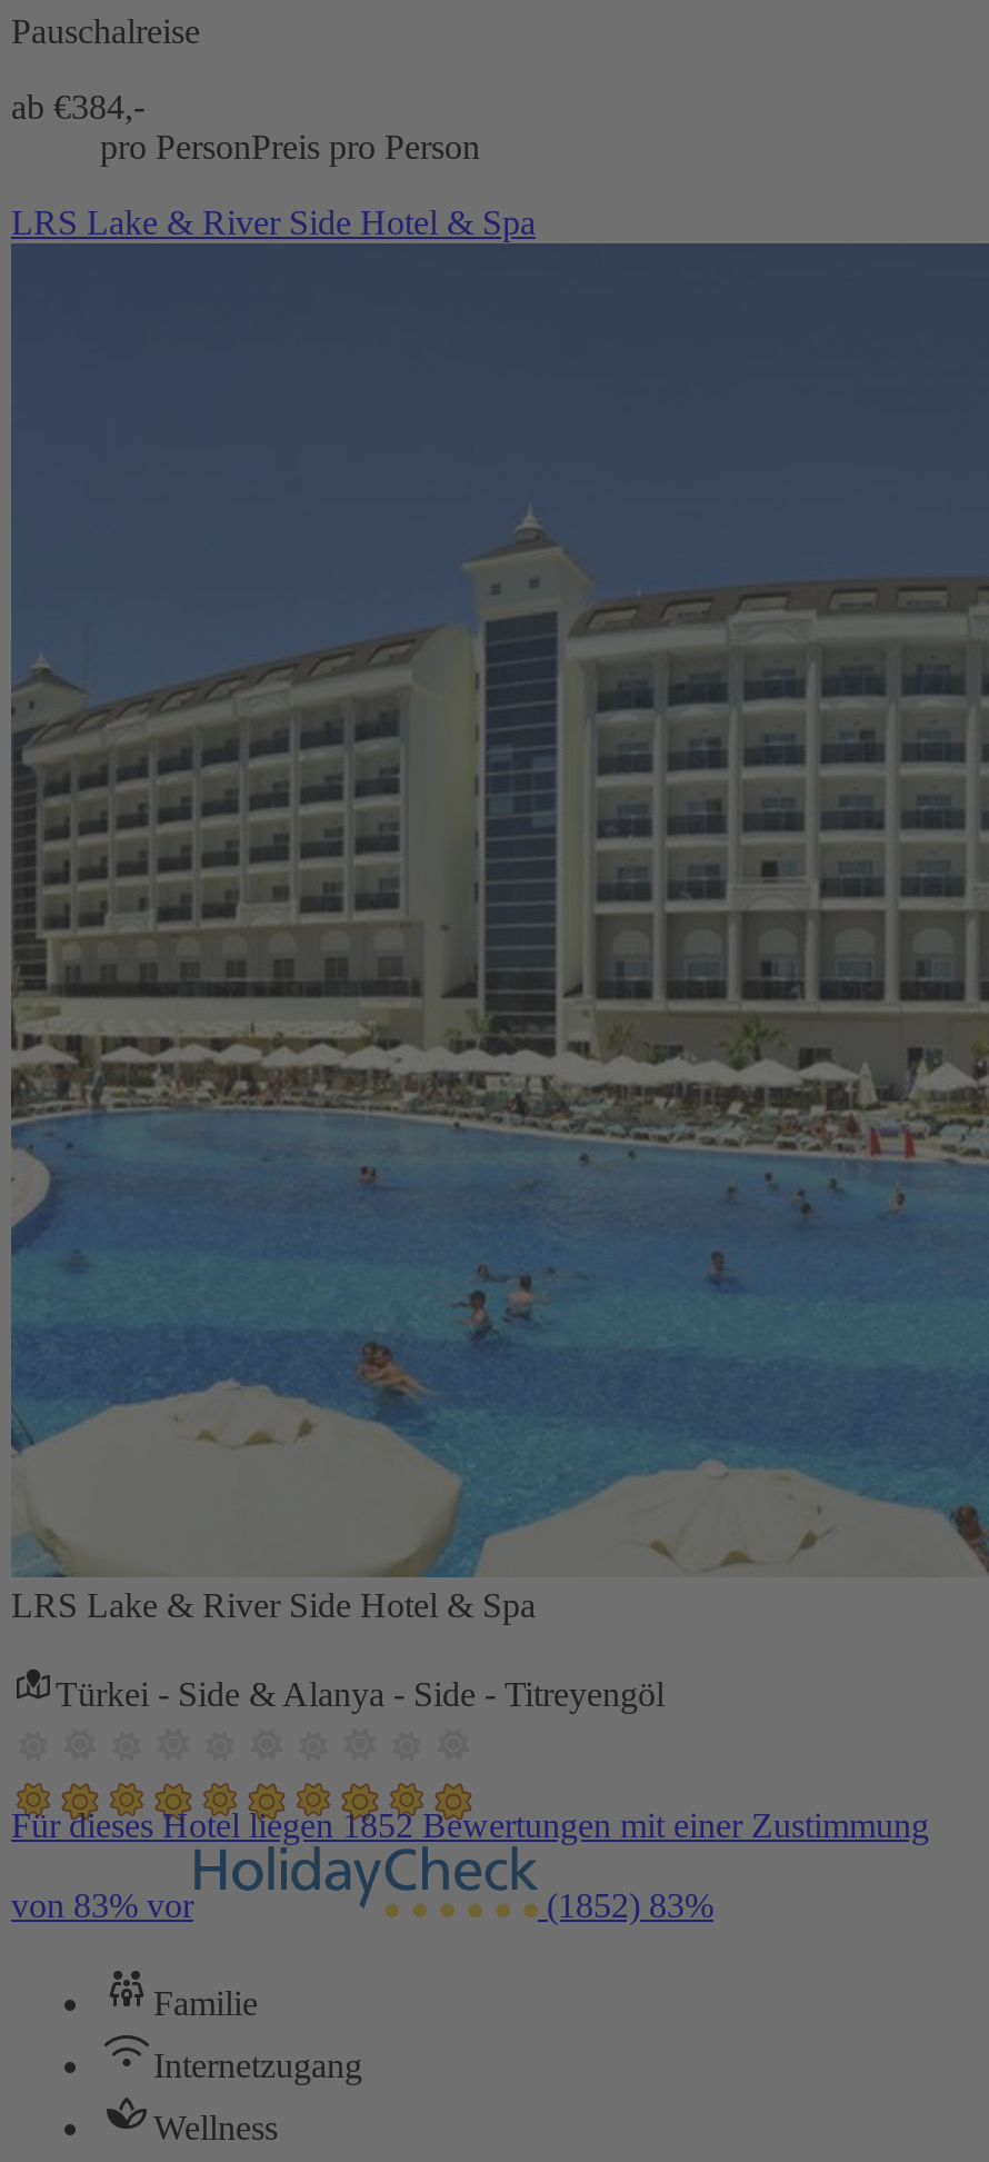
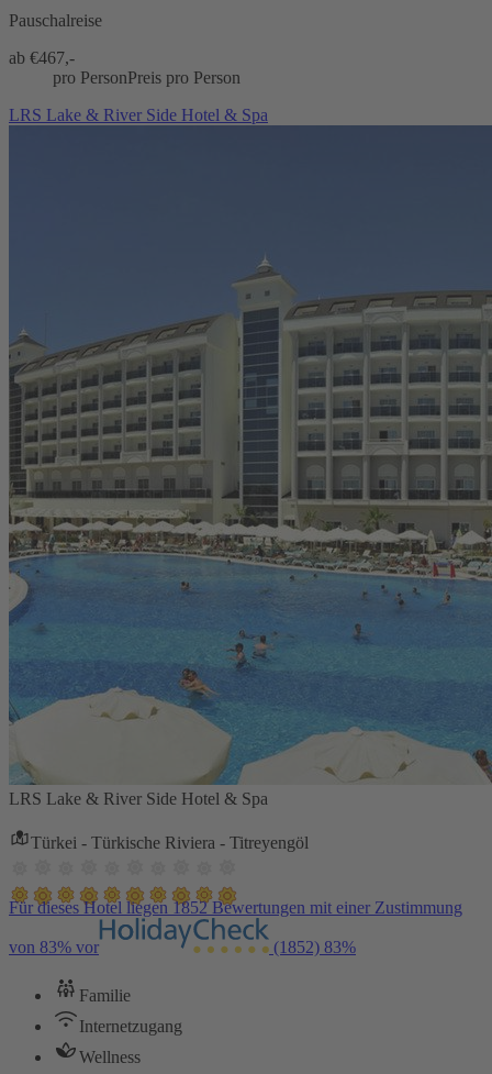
[11,87,144,125] ab €384,- -> [9,48,75,67] ab €467,-
[56,1675,665,1712] Türkei - Side & Alanya - Side - Titreyengöl -> [31,833,309,852] Türkei - Türkische Riviera - Titreyengöl

